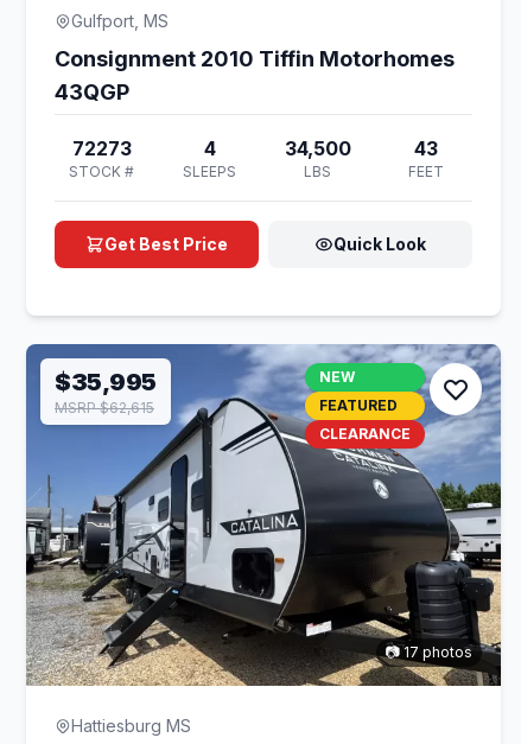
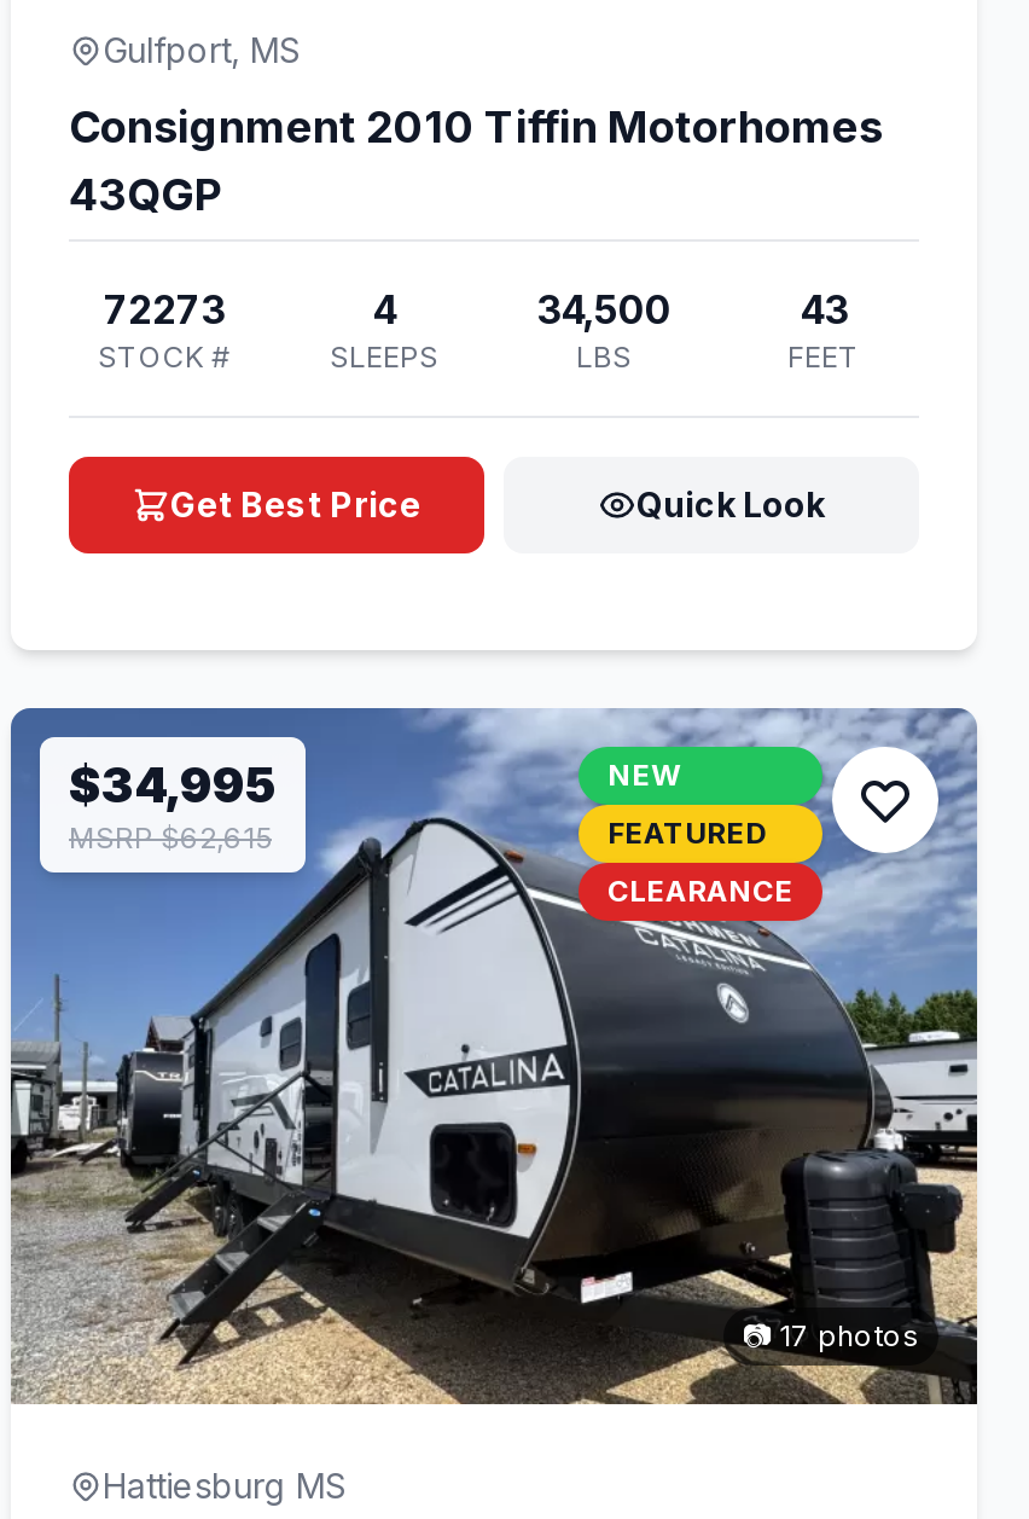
[55,368,156,396] $35,995 -> [69,756,275,814] $34,995

